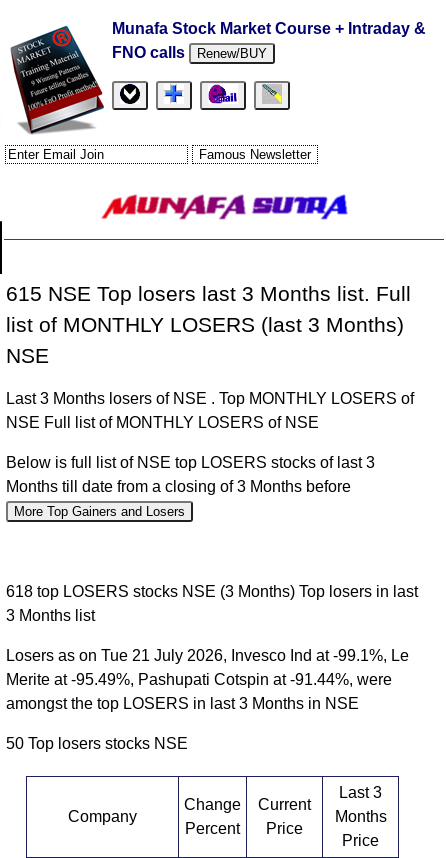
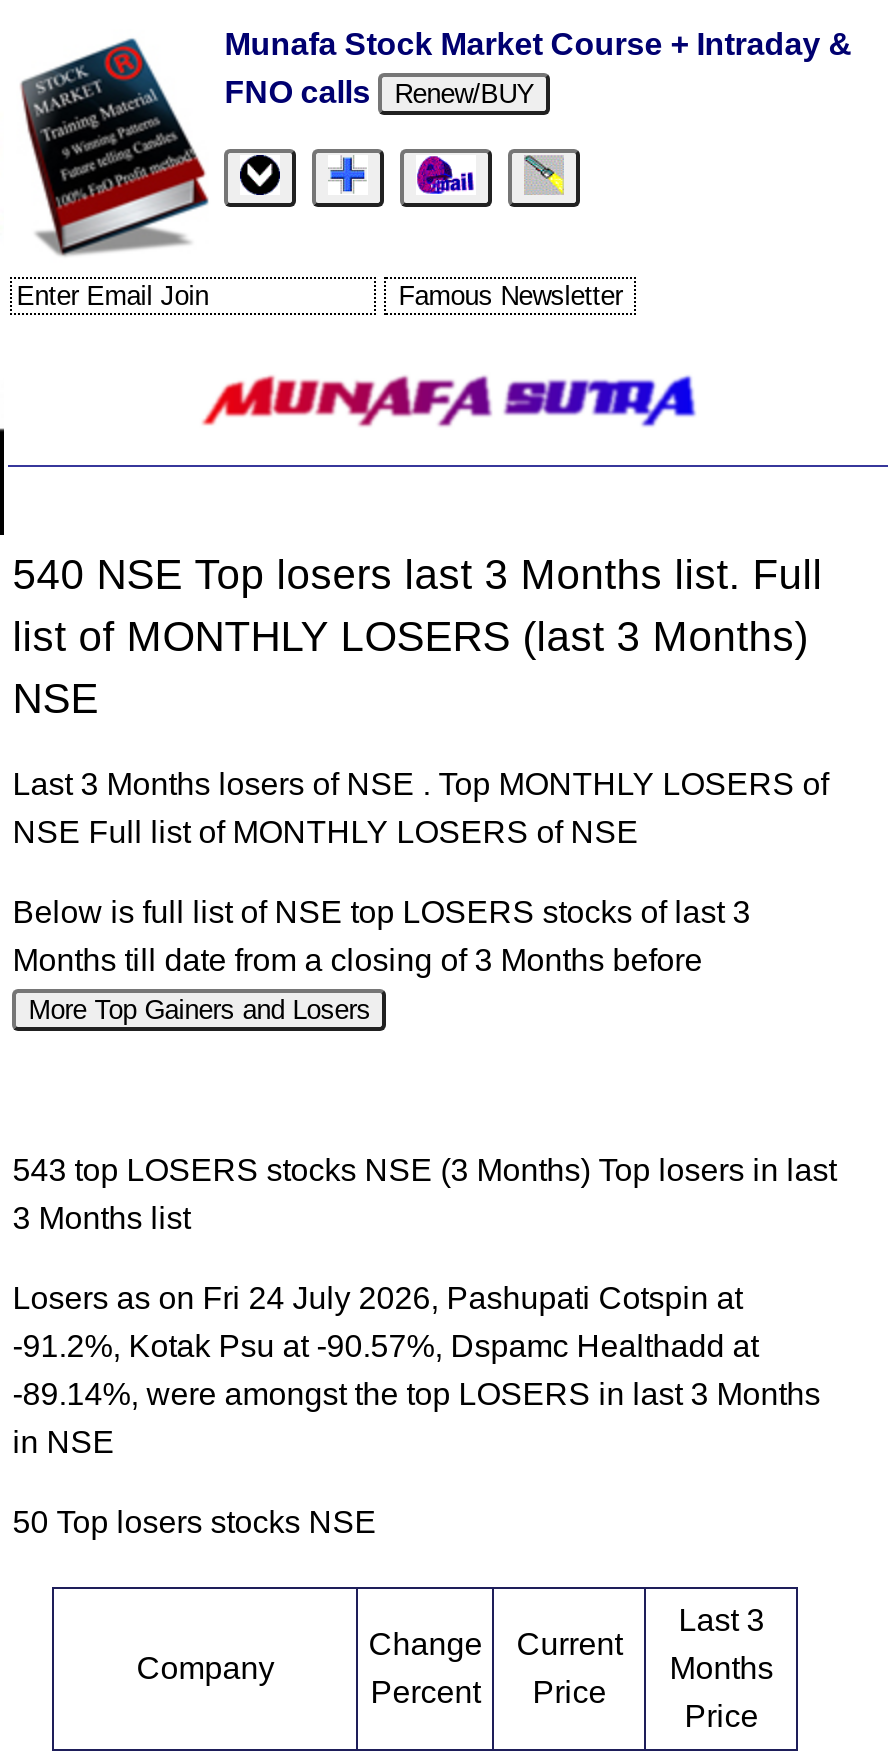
[6,282,411,305] 615 NSE Top losers last 3 Months list. Full -> [12,552,822,598] 540 NSE Top losers last 3 Months list. Full
[6,583,418,600] 618 top LOSERS stocks NSE (3 Months) Top losers in last -> [12,1154,836,1188] 543 top LOSERS stocks NSE (3 Months) Top losers in last
[6,647,409,712] Losers as on Tue 21 July 2026, Invesco Ind at -99.1%, Le | Merite at -95.49%, Pashupati Cotspin at -91.44%, were | amongst the top LOSERS in last 3 Months in NSE -> [12,1282,820,1460] Losers as on Fri 24 July 2026, Pashupati Cotspin at | -91.2%, Kotak Psu at -90.57%, Dspamc Healthadd at | -89.14%, were amongst the top LOSERS in last 3 Months | in NSE

